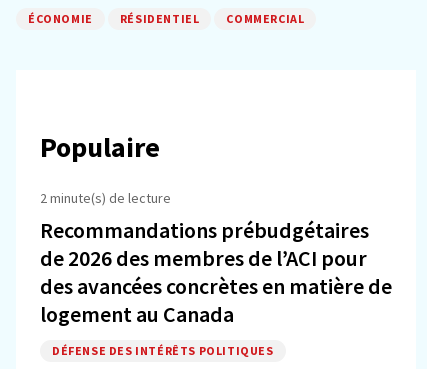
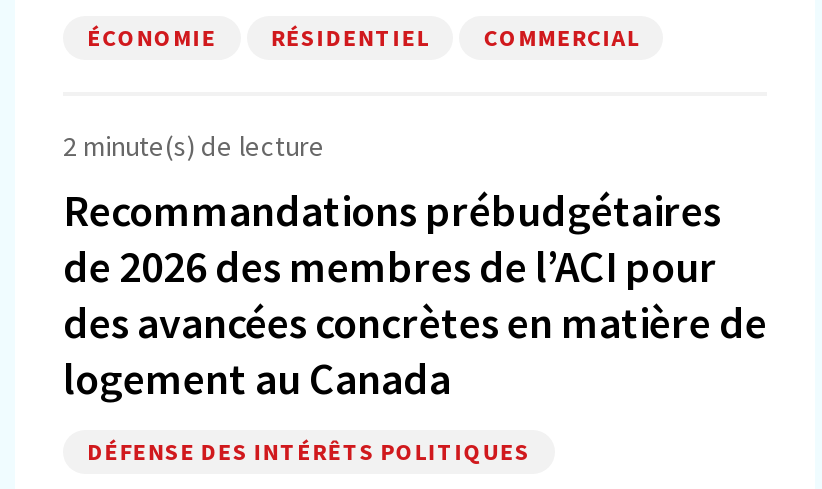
[40,129,160,165] Populaire -> none

